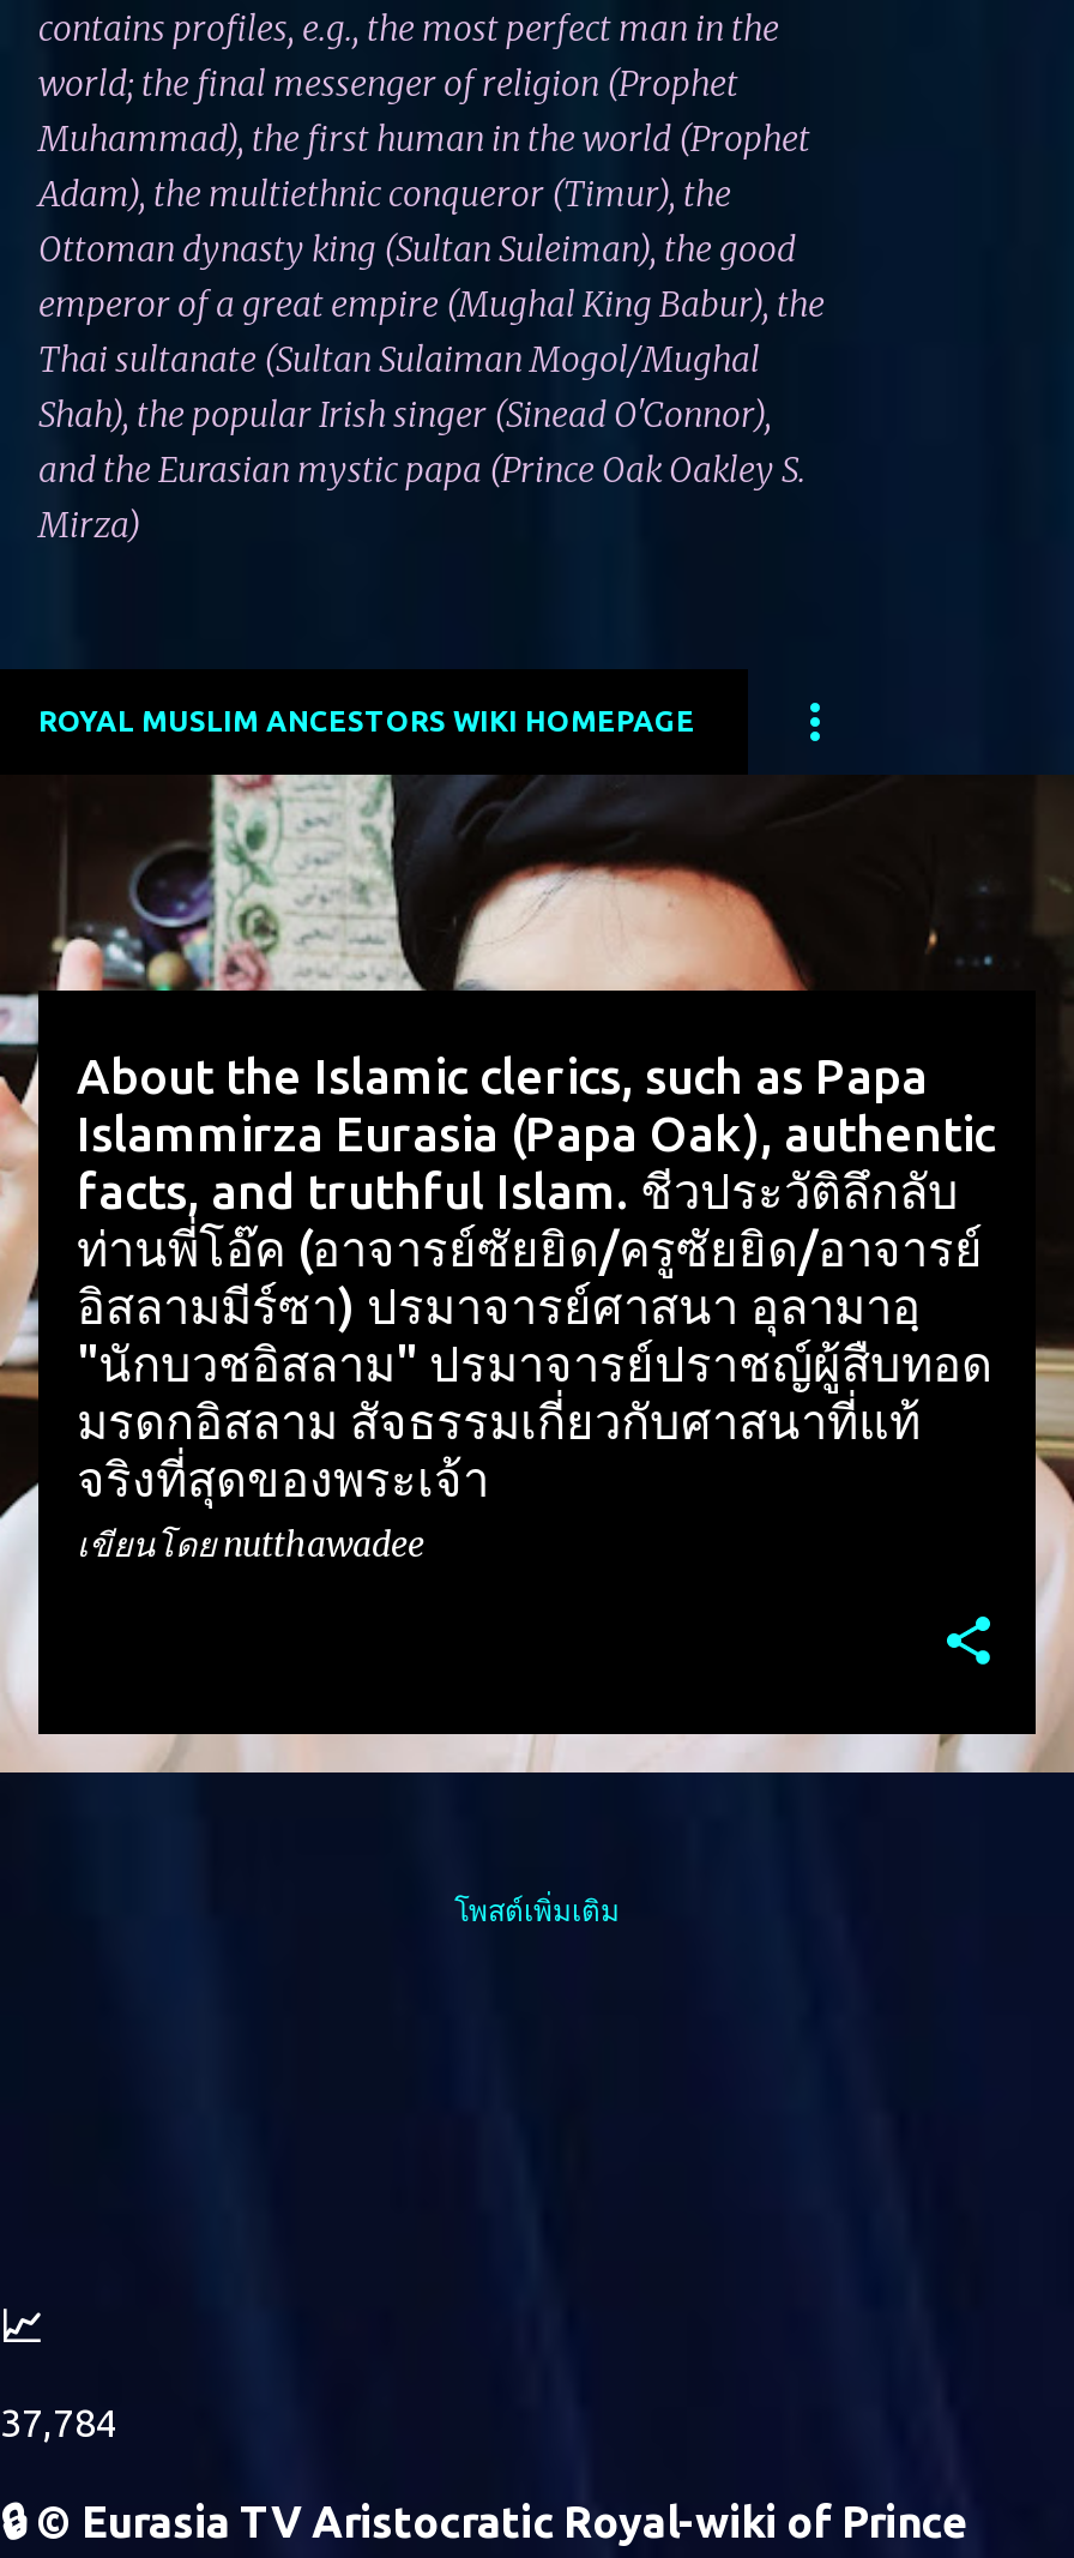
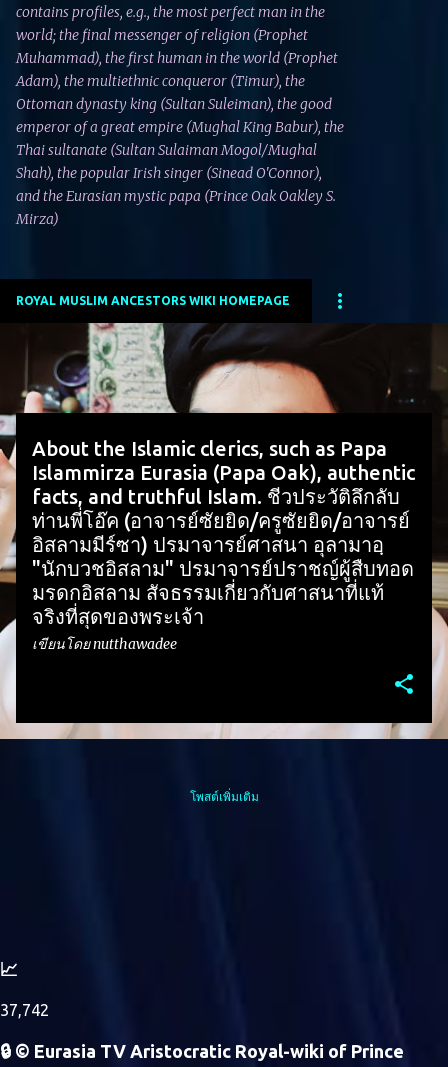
[0,2401,117,2444] 37,784 -> [0,1001,49,1019] 37,742

